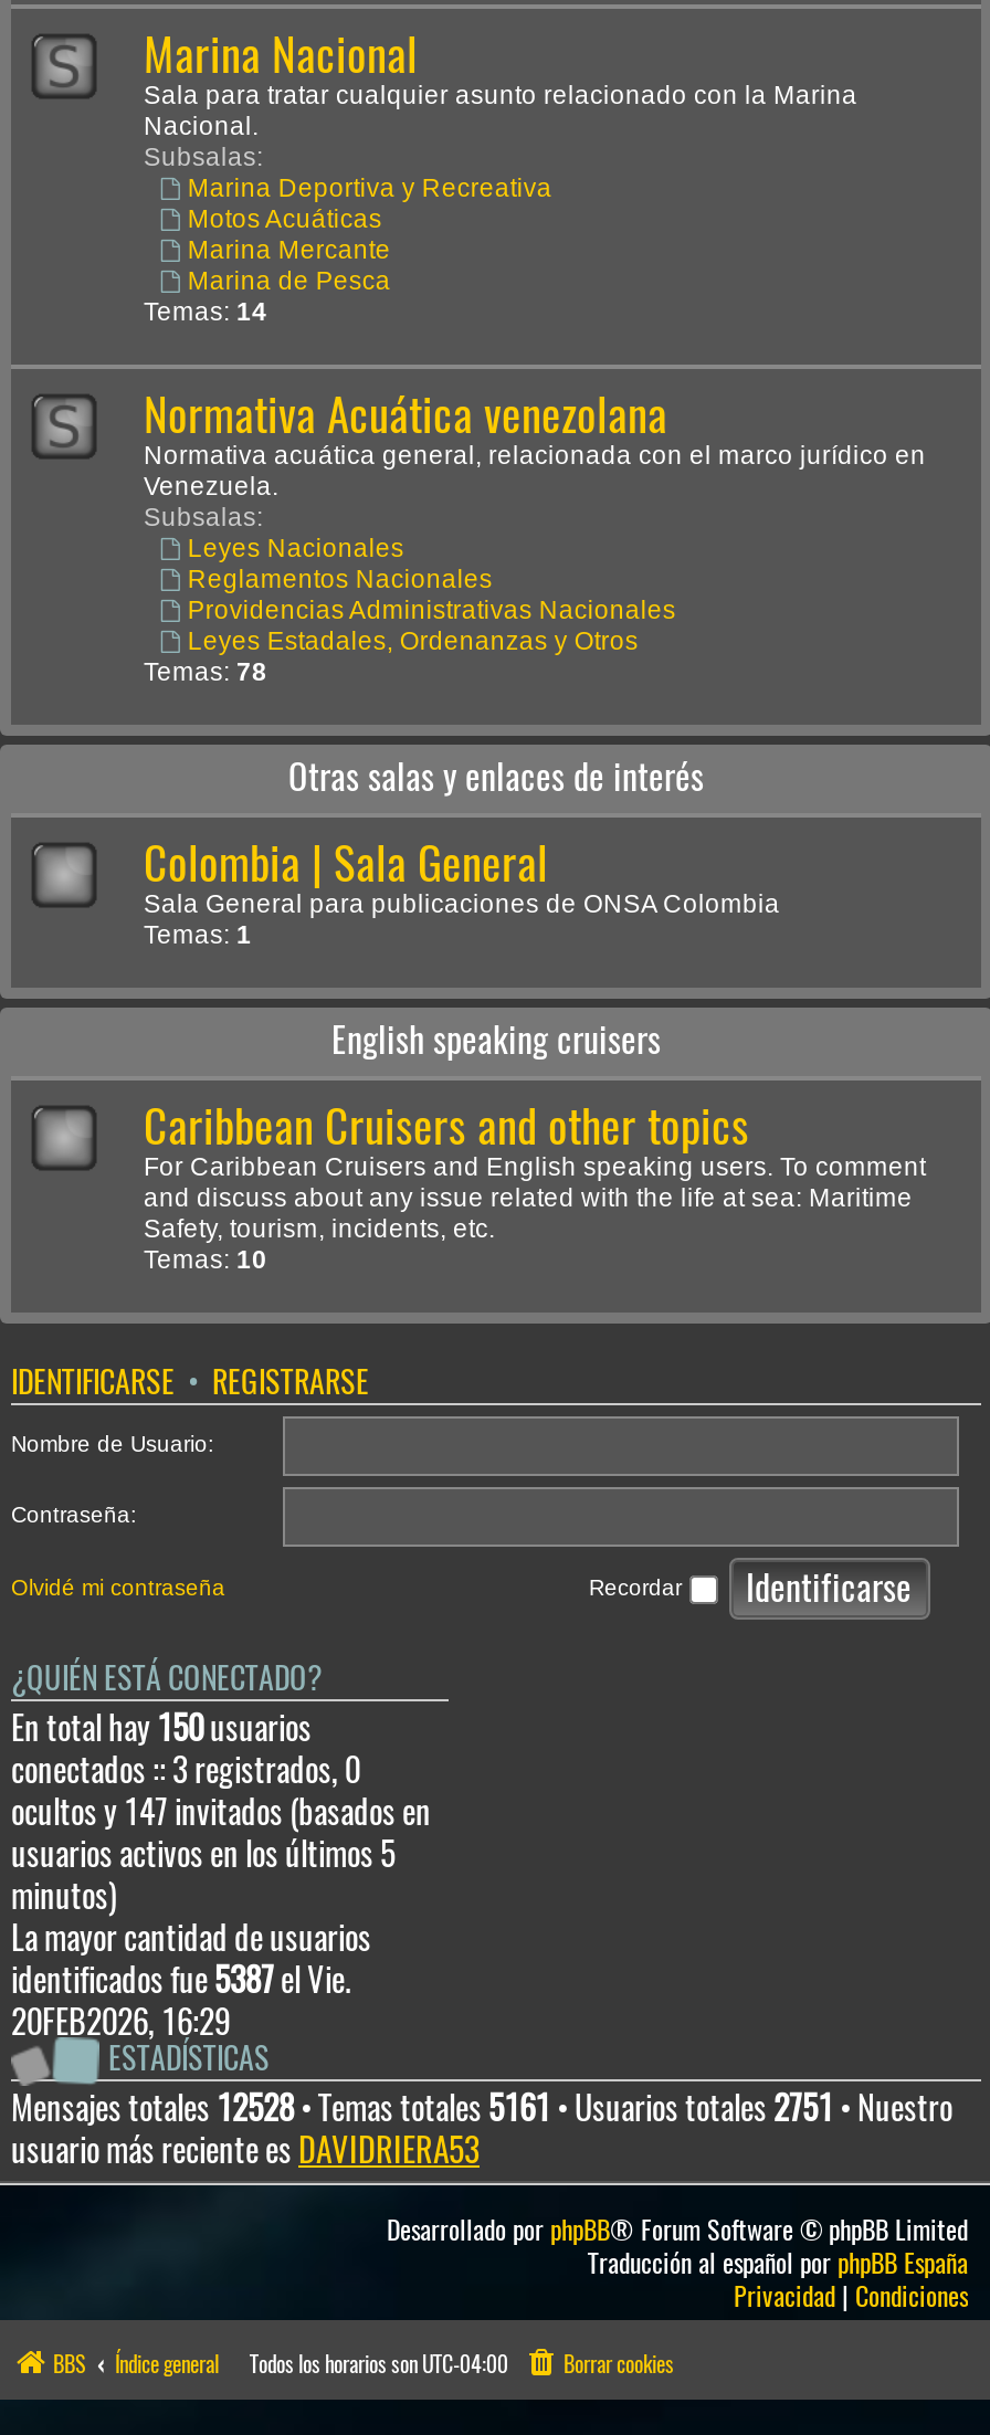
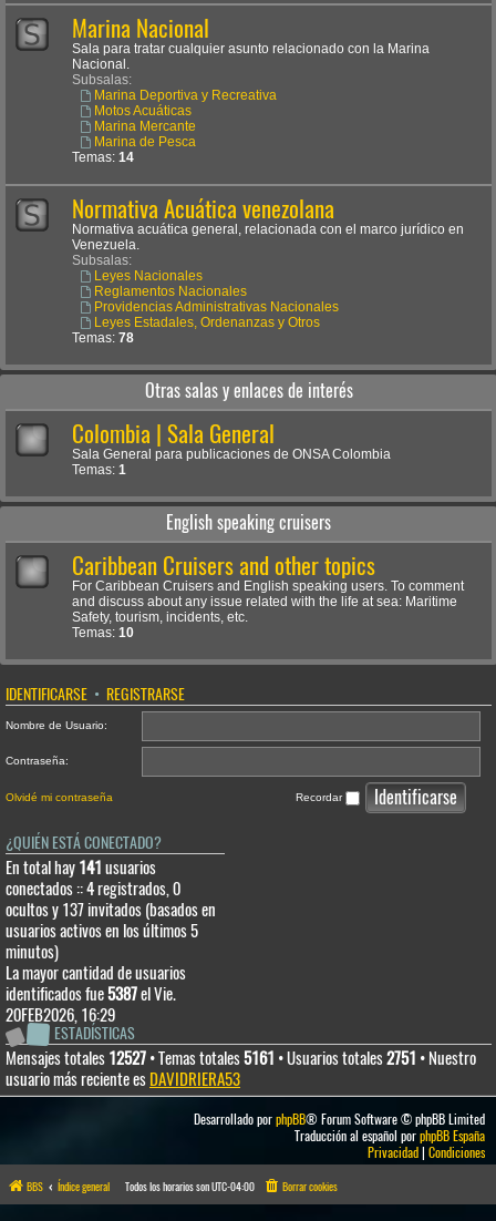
[11,1706,312,1750] En total hay 150usuarios -> [6,857,156,879] En total hay 141usuarios
[11,1748,360,1792] conectados :: 3 registrados, 0 -> [6,878,180,900] conectados :: 4 registrados, 0
[11,1790,431,1834] ocultos y 147 invitados (basados en -> [6,899,216,921] ocultos y 137 invitados (basados en
[11,2086,952,2131] Mensajes totales 12528 • Temas totales 5161 • Usuarios totales 2751 • Nuestro -> [6,1047,476,1069] Mensajes totales 12527 • Temas totales 5161 • Usuarios totales 2751 • Nuestro

